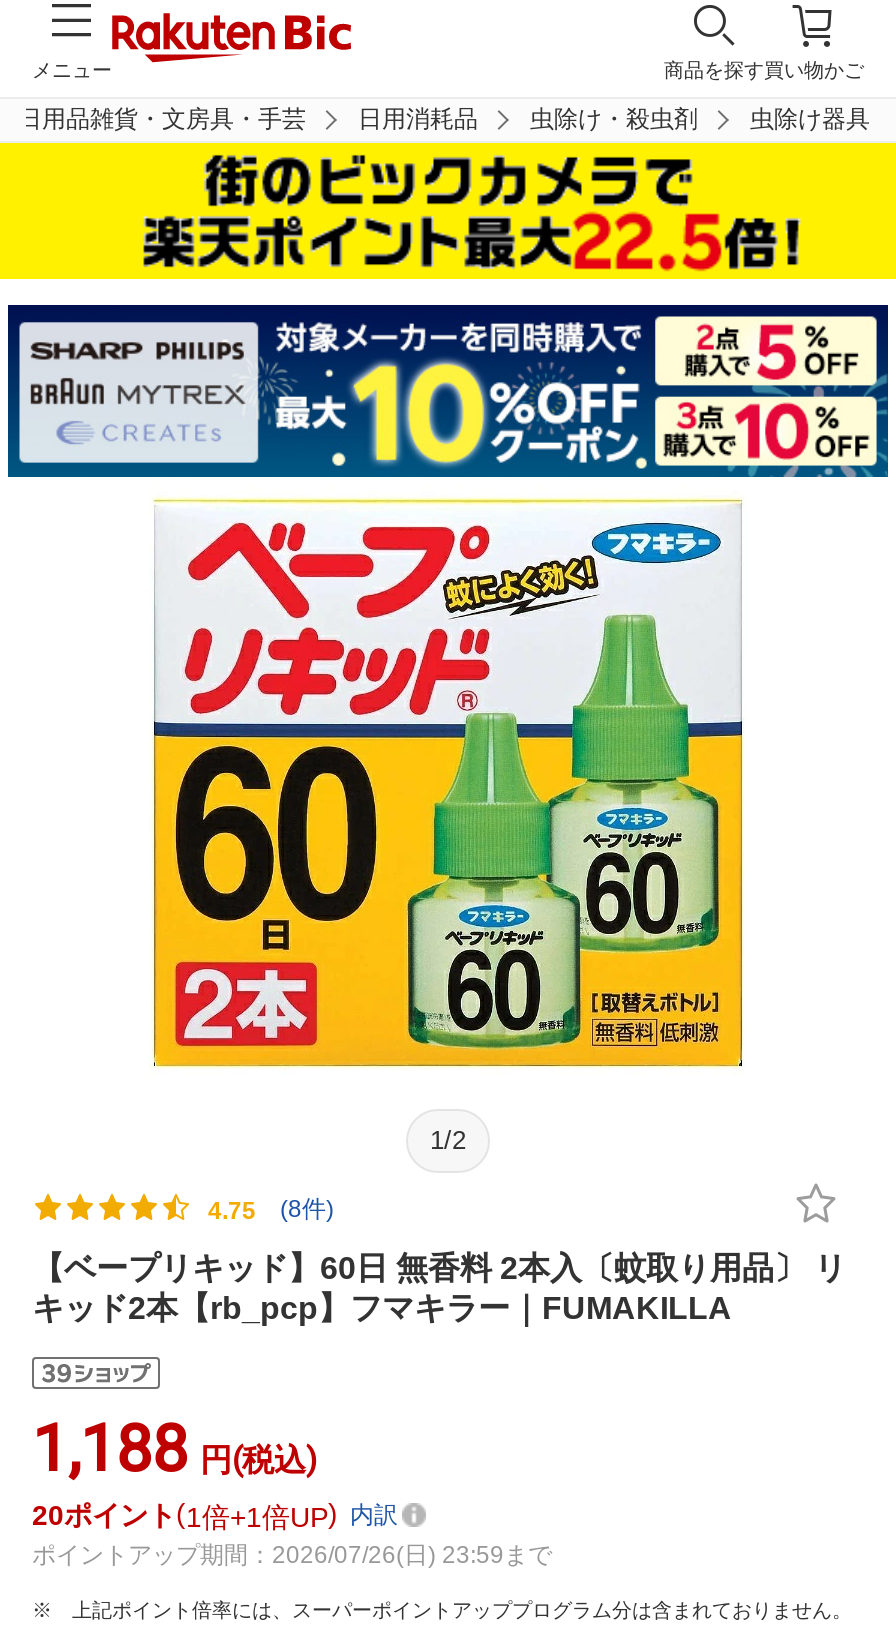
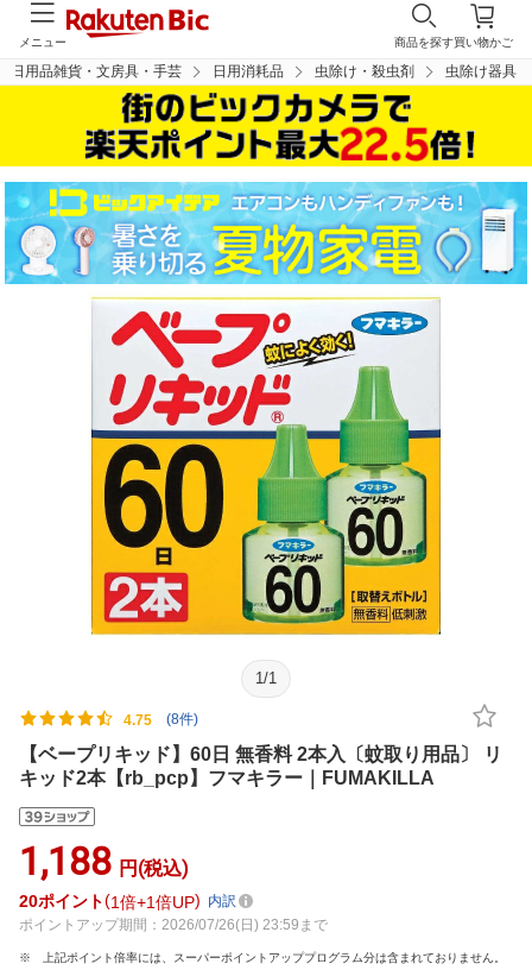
[6,303,890,479] [image] -> [4,181,528,285] [image]
[430,1125,466,1155] 1/2 -> [255,669,277,687] 1/1

